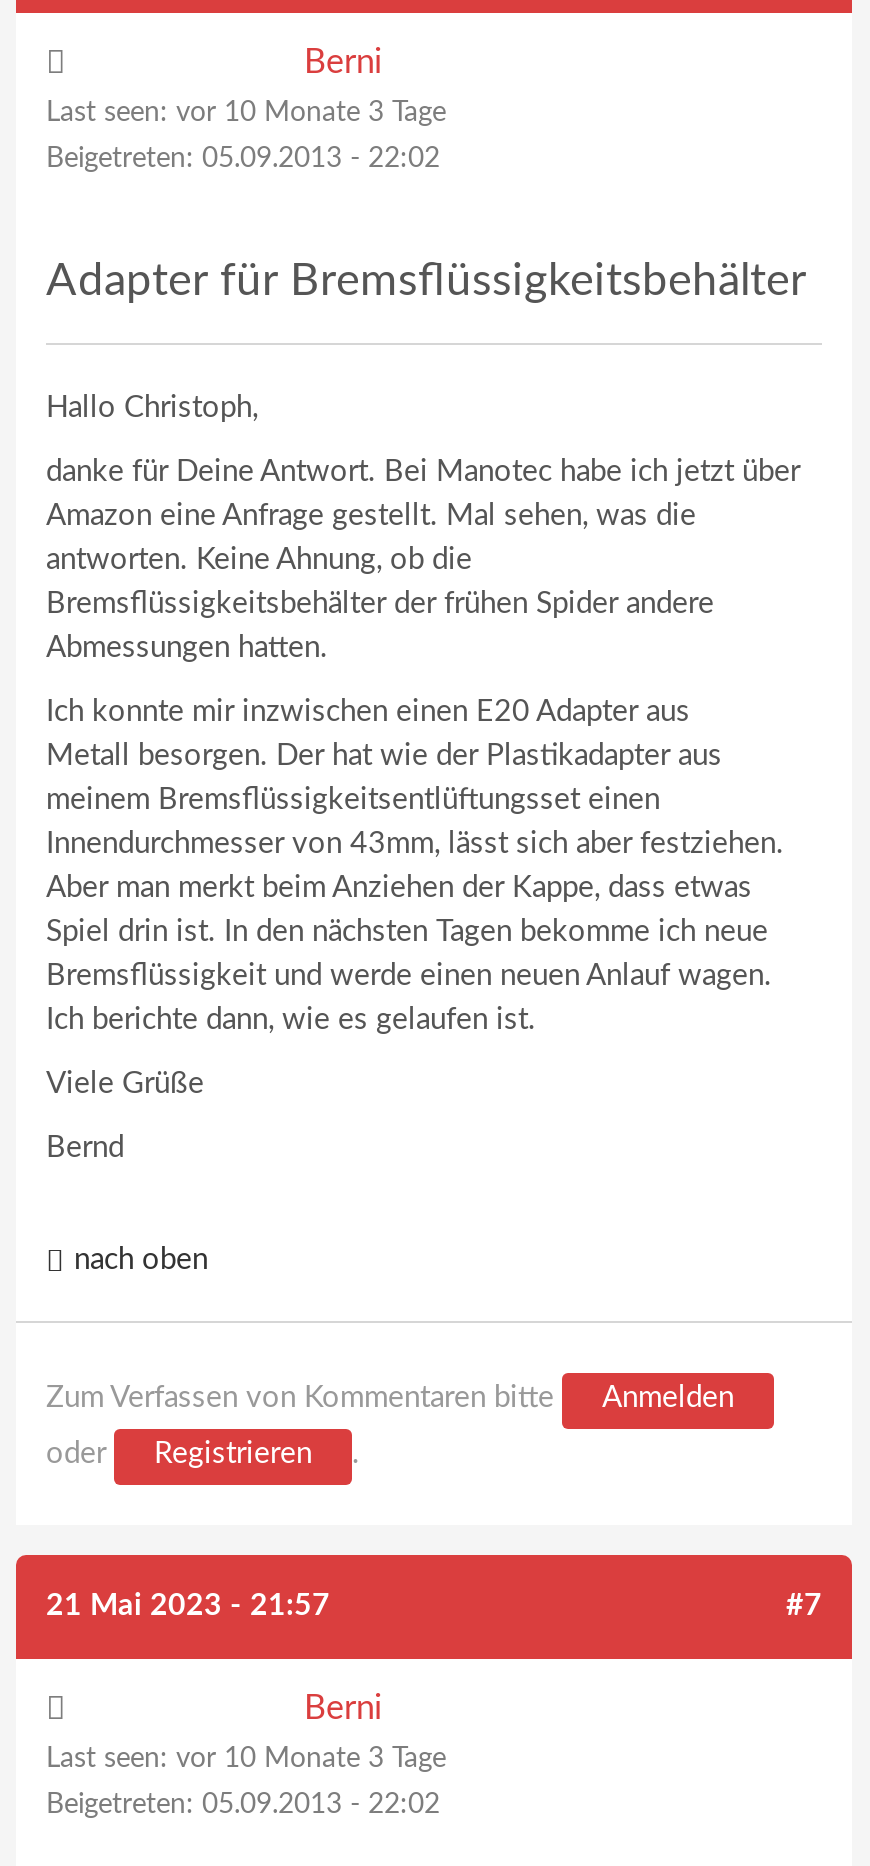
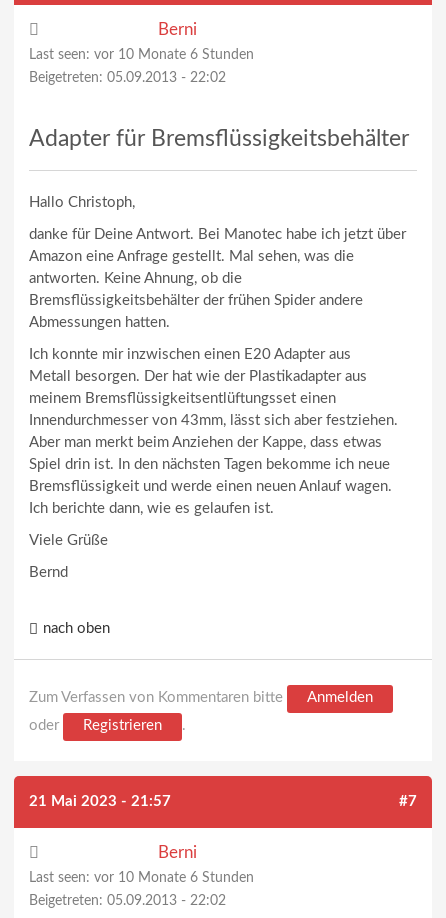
[46,99,446,127] Last seen: vor 10 Monate 3 Tage -> [29,48,254,62] Last seen: vor 10 Monate 6 Stunden
[46,1745,446,1773] Last seen: vor 10 Monate 3 Tage -> [29,871,254,885] Last seen: vor 10 Monate 6 Stunden

